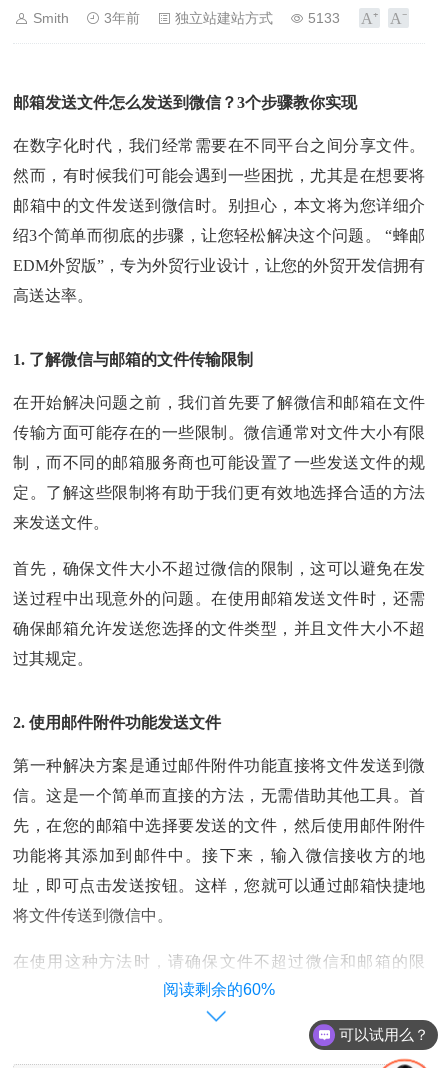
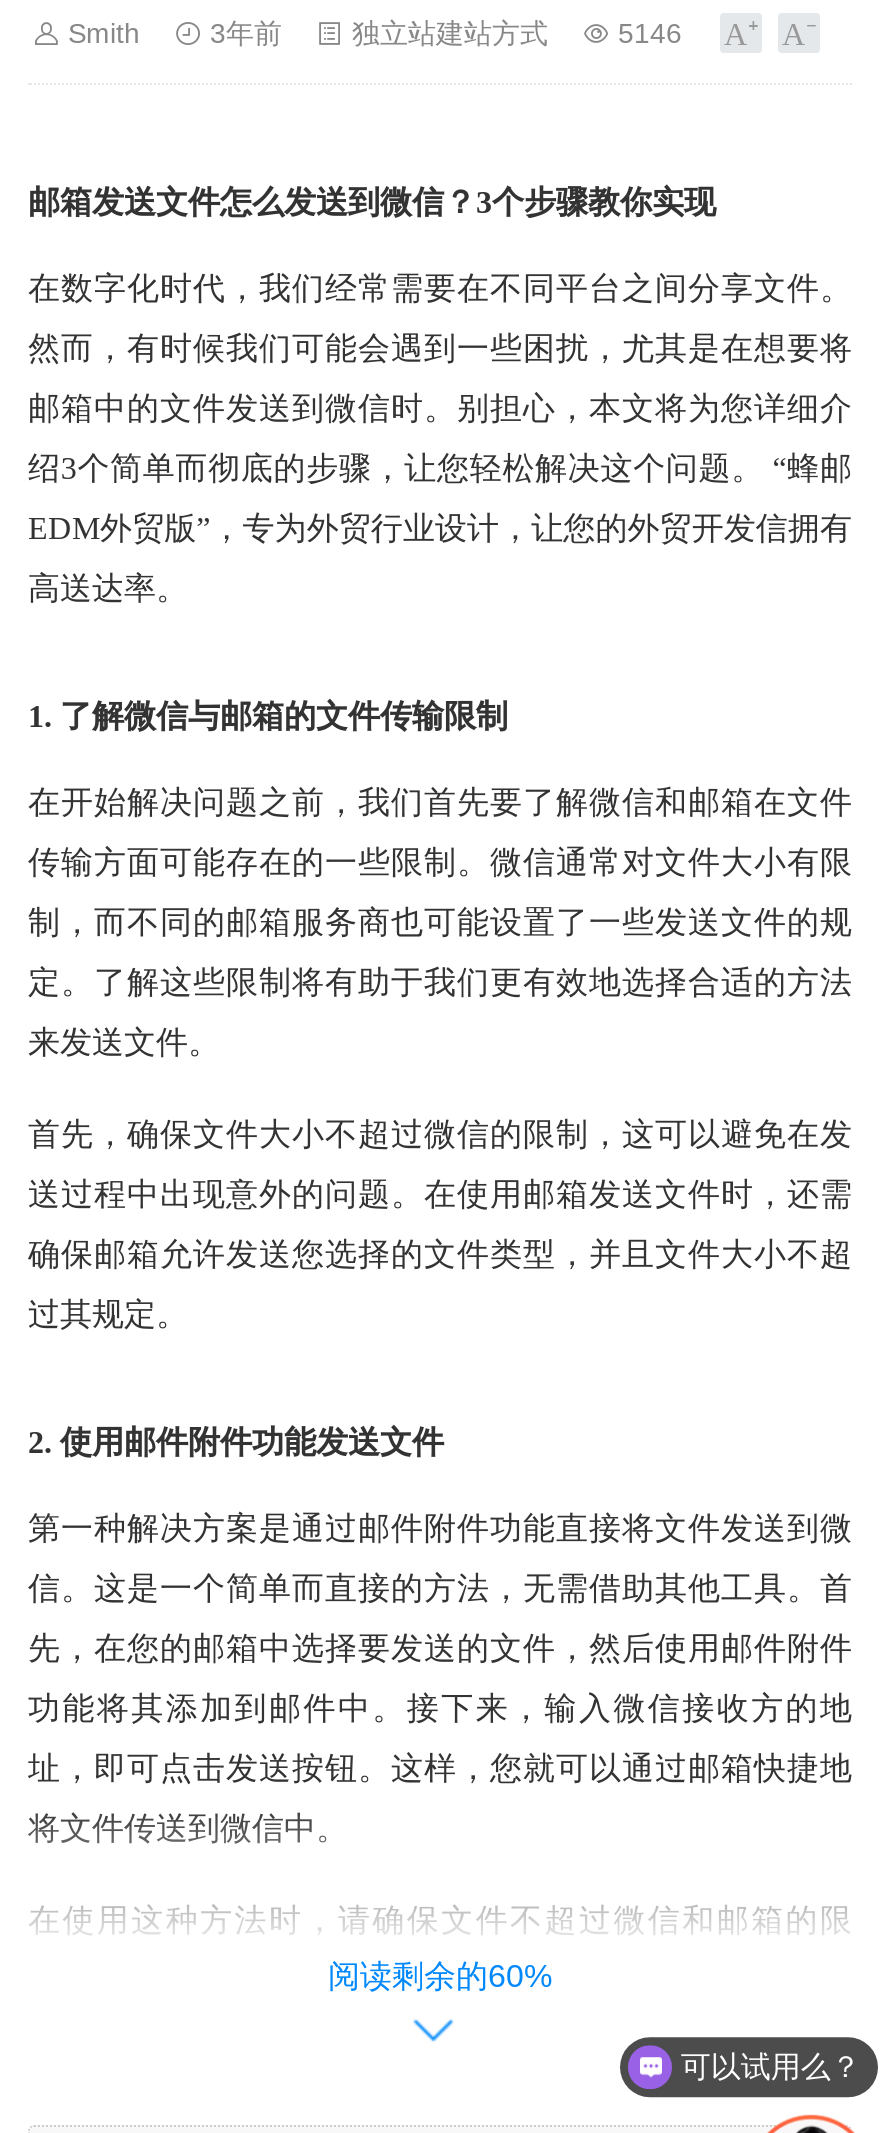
[308,10,340,26] 5133 -> [618,17,682,49] 5146

